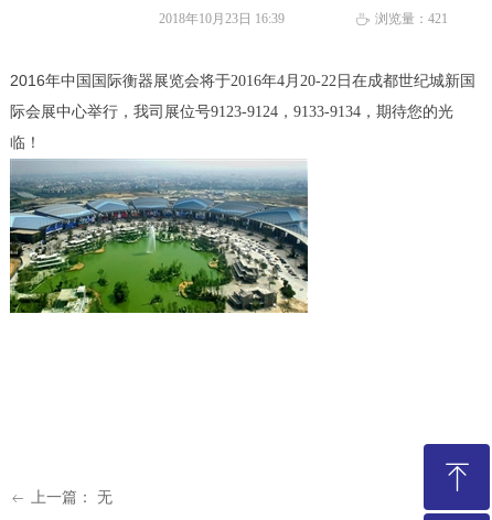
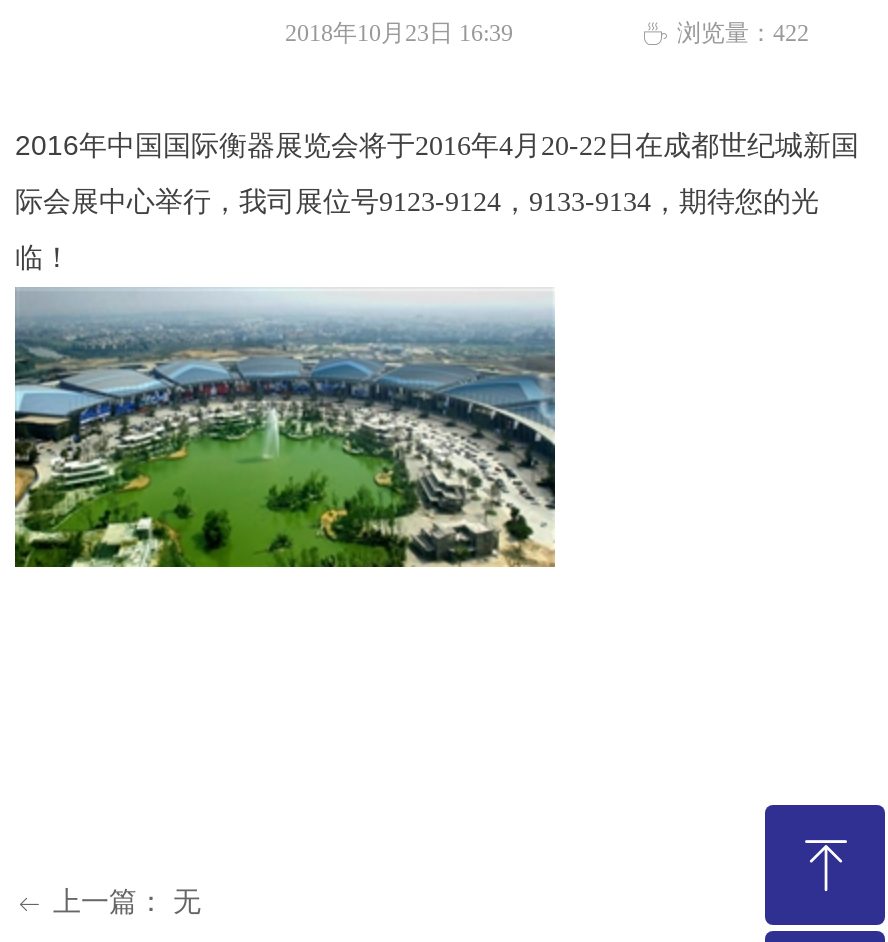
[356,11,448,27] ꄘ 浏览量：421 -> [643,19,809,47] ꄘ 浏览量：422

